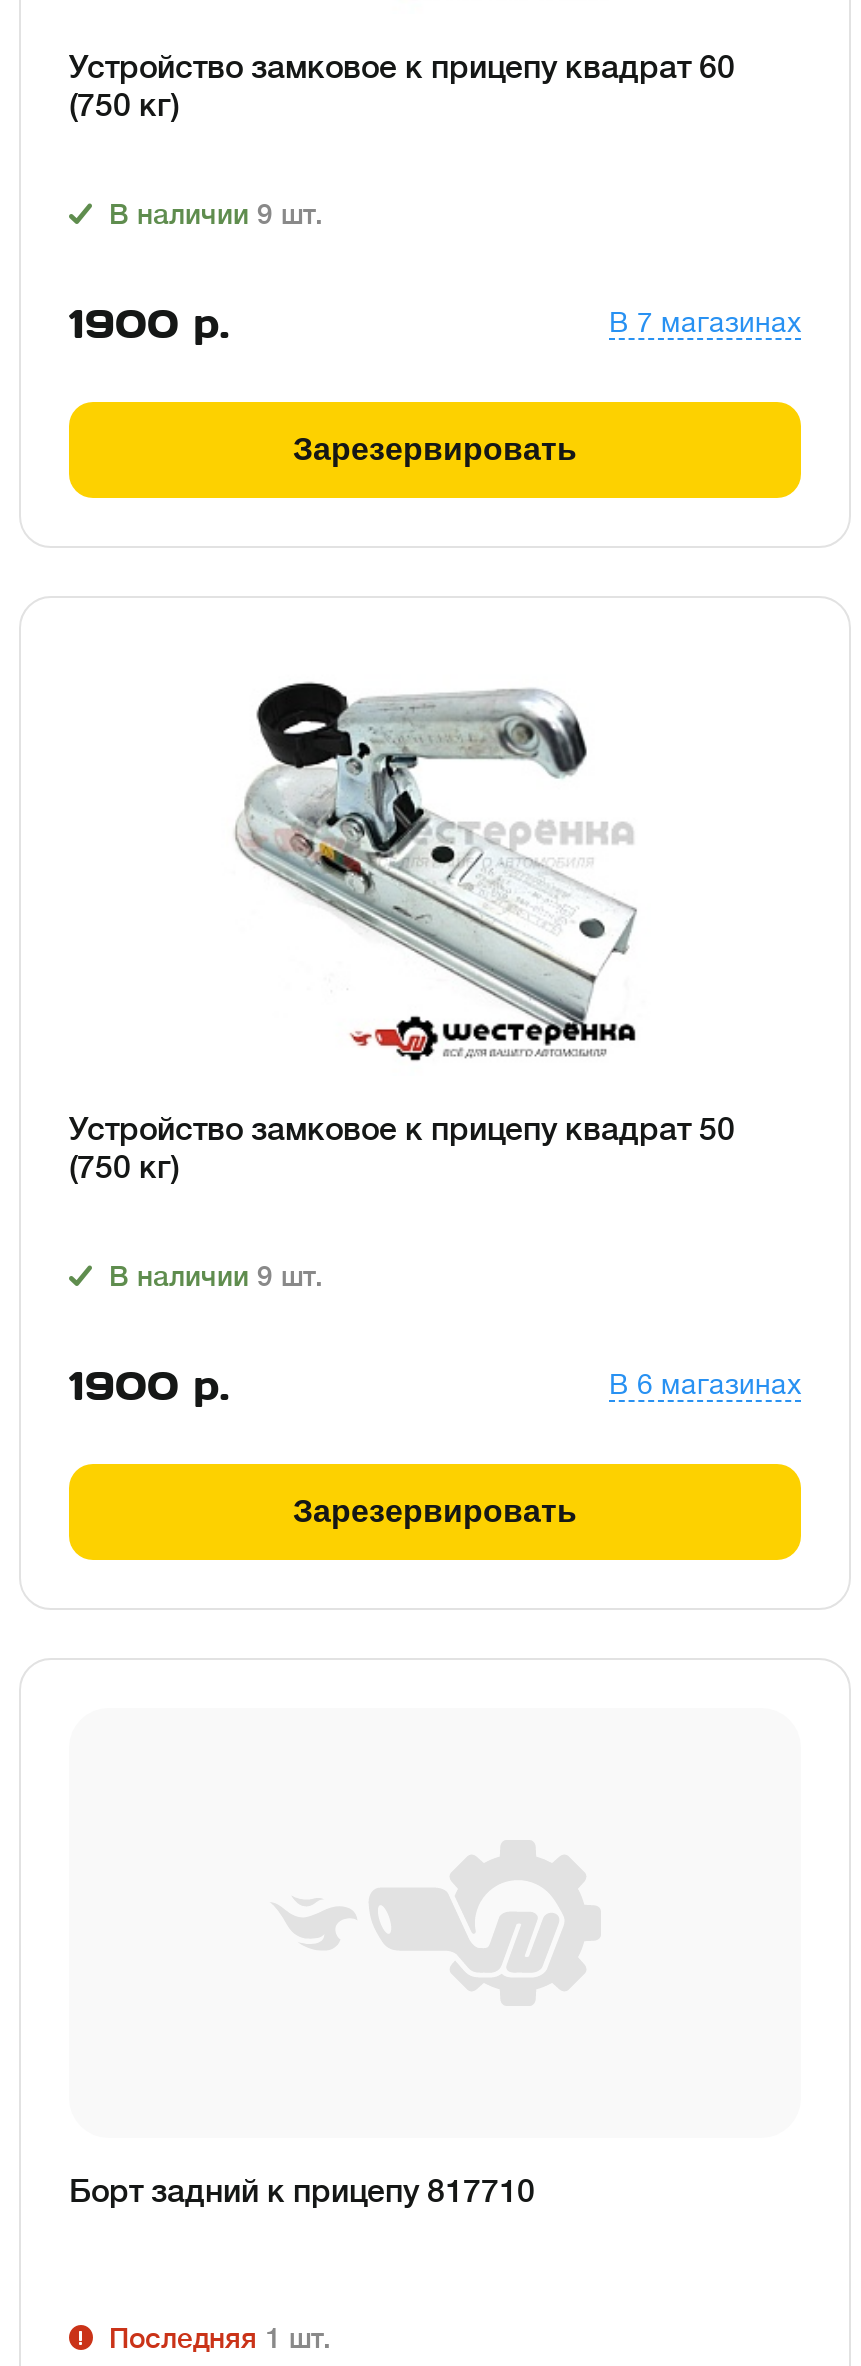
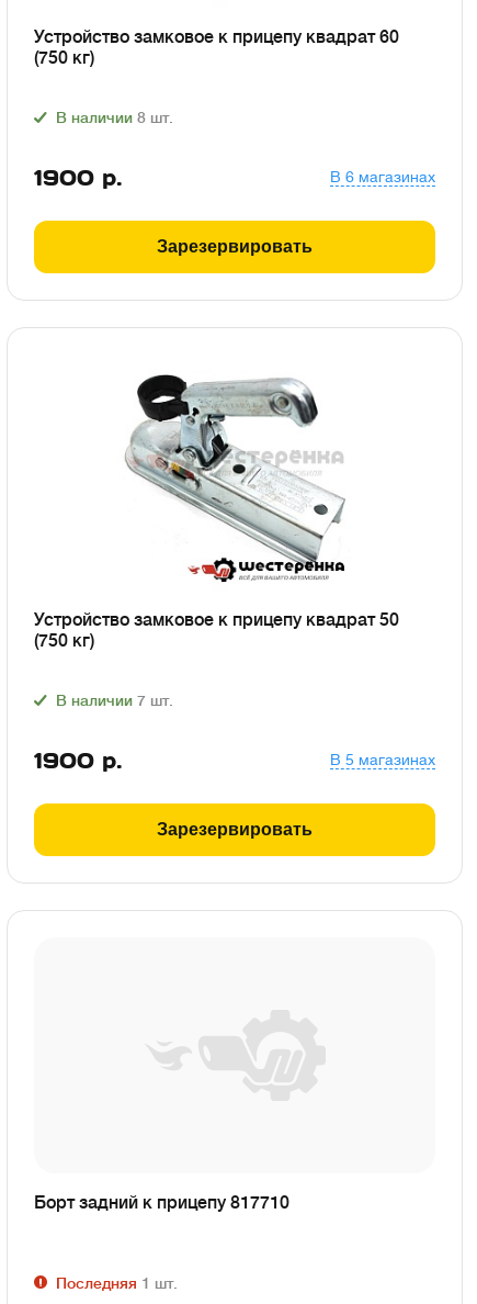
[109,197,323,229] В наличии 9 шт. -> [56,108,173,126] В наличии 8 шт.
[609,306,801,338] В 7 магазинах -> [330,168,435,186] В 6 магазинах
[109,1259,323,1291] В наличии 9 шт. -> [56,691,173,709] В наличии 7 шт.
[609,1368,801,1400] В 6 магазинах -> [330,751,435,768] В 5 магазинах

